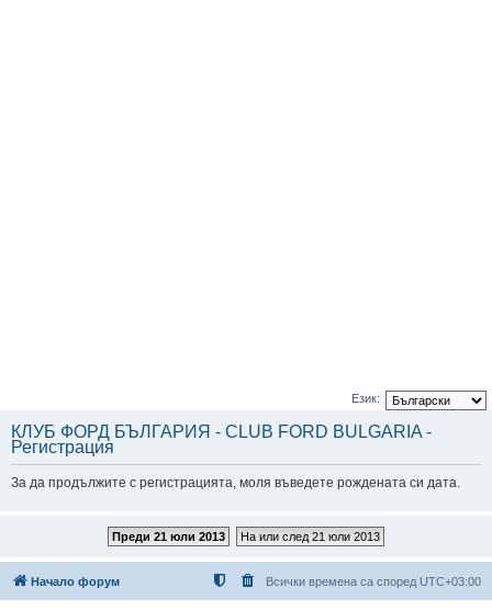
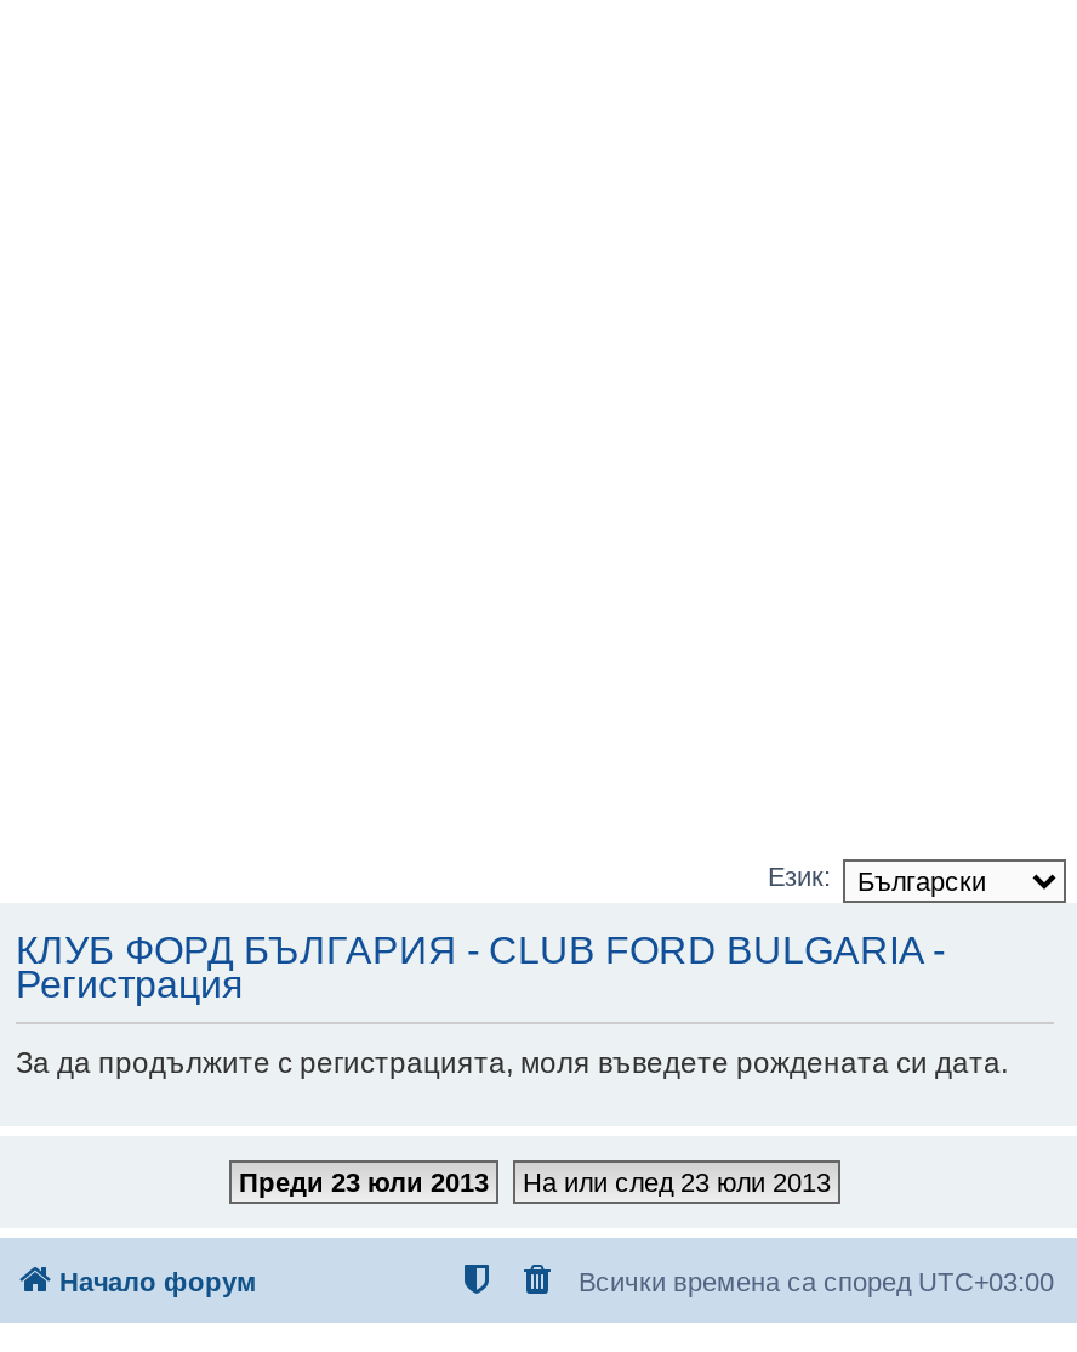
[112,529,225,543] Преди 21 юли 2013 -> [239,1166,489,1195] Преди 23 юли 2013
[241,529,380,543] На или след 21 юли 2013 -> [523,1166,831,1195] На или след 23 юли 2013

